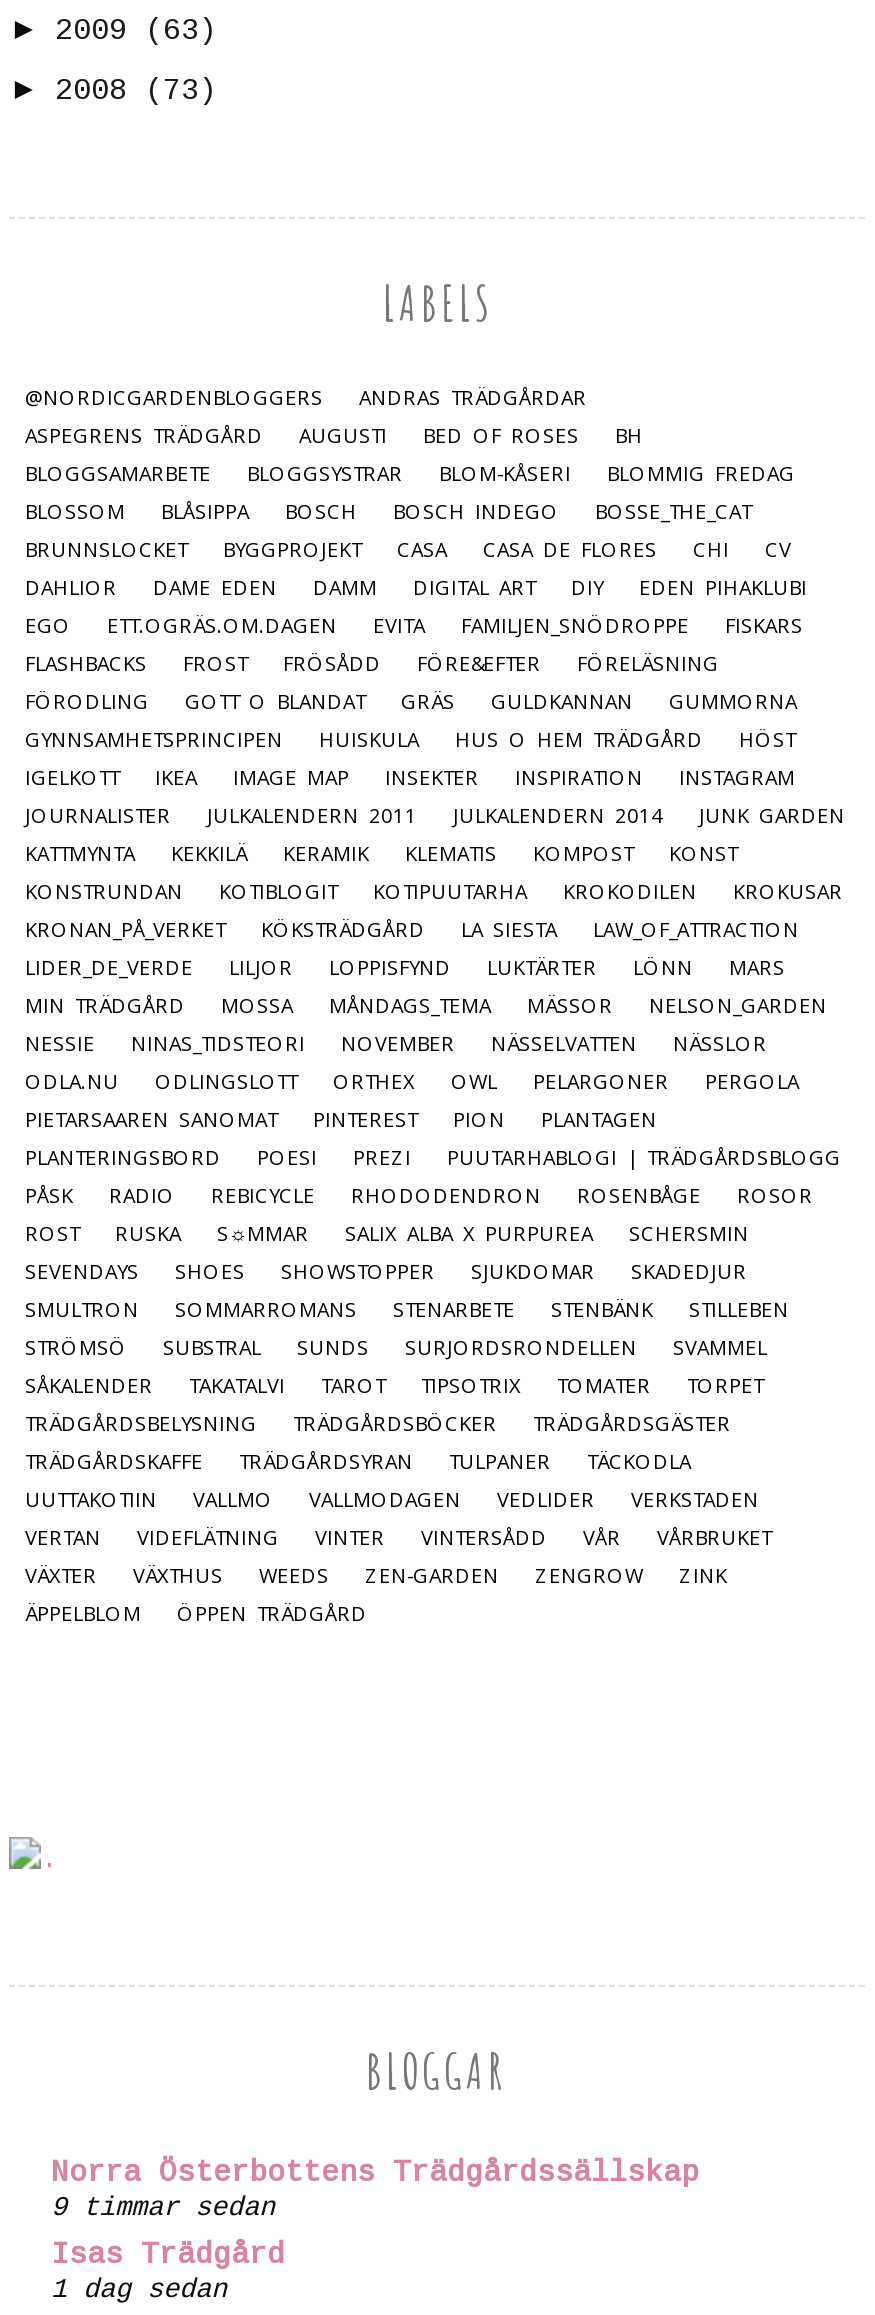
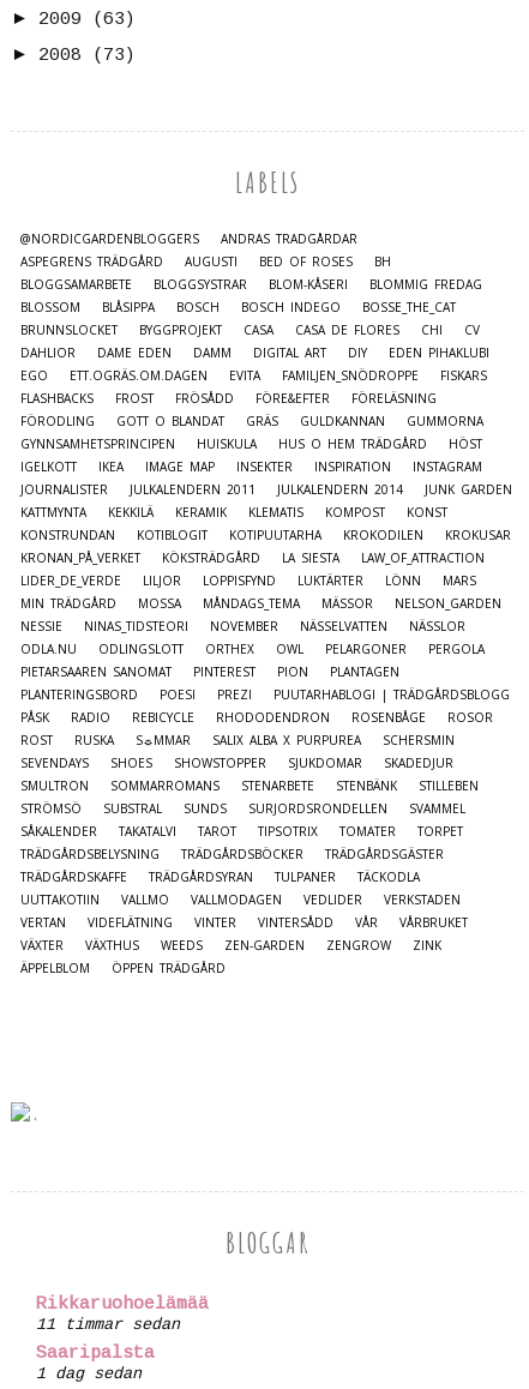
[51,2156,699,2222] Norra Österbottens Trädgårdssällskap | 9 timmar sedan -> [36,1294,209,1333] Rikkaruohoelämää | 11 timmar sedan
[51,2238,285,2272] Isas Trädgård -> [36,1343,155,1363] Saaripalsta

